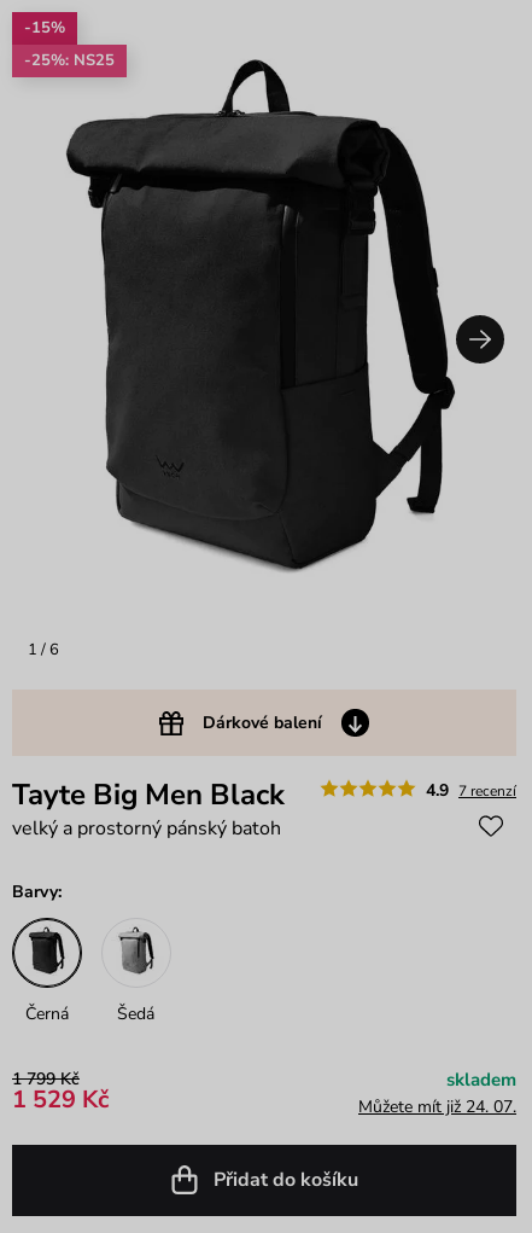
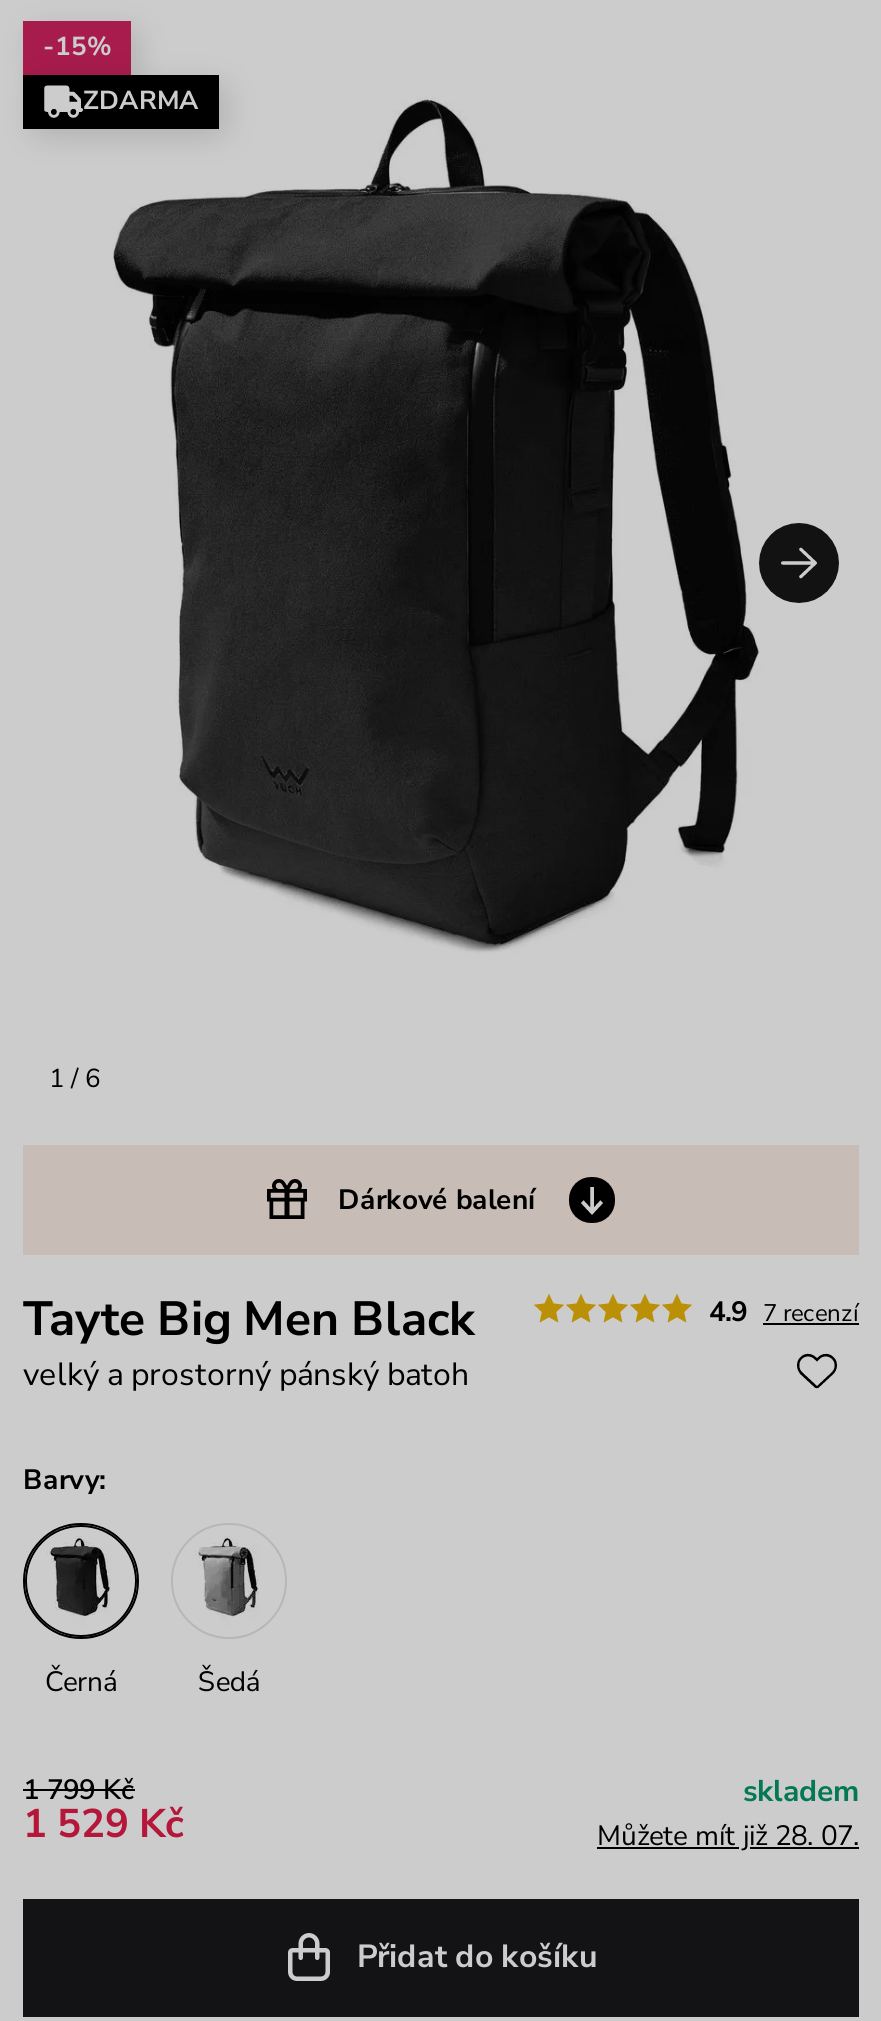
[24,49,115,71] -25%: NS25 -> [83,83,199,119] ZDARMA
[358,1096,516,1119] Můžete mít již 24. 07. -> [597,1816,859,1854] Můžete mít již 28. 07.

